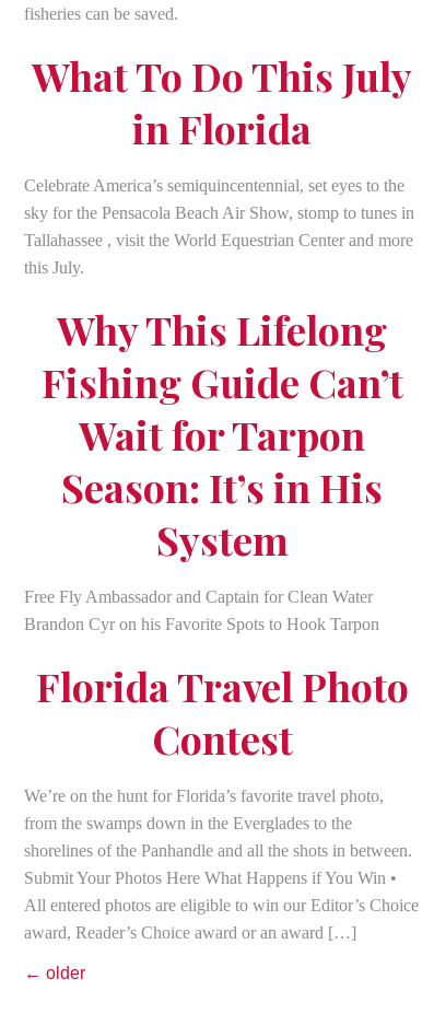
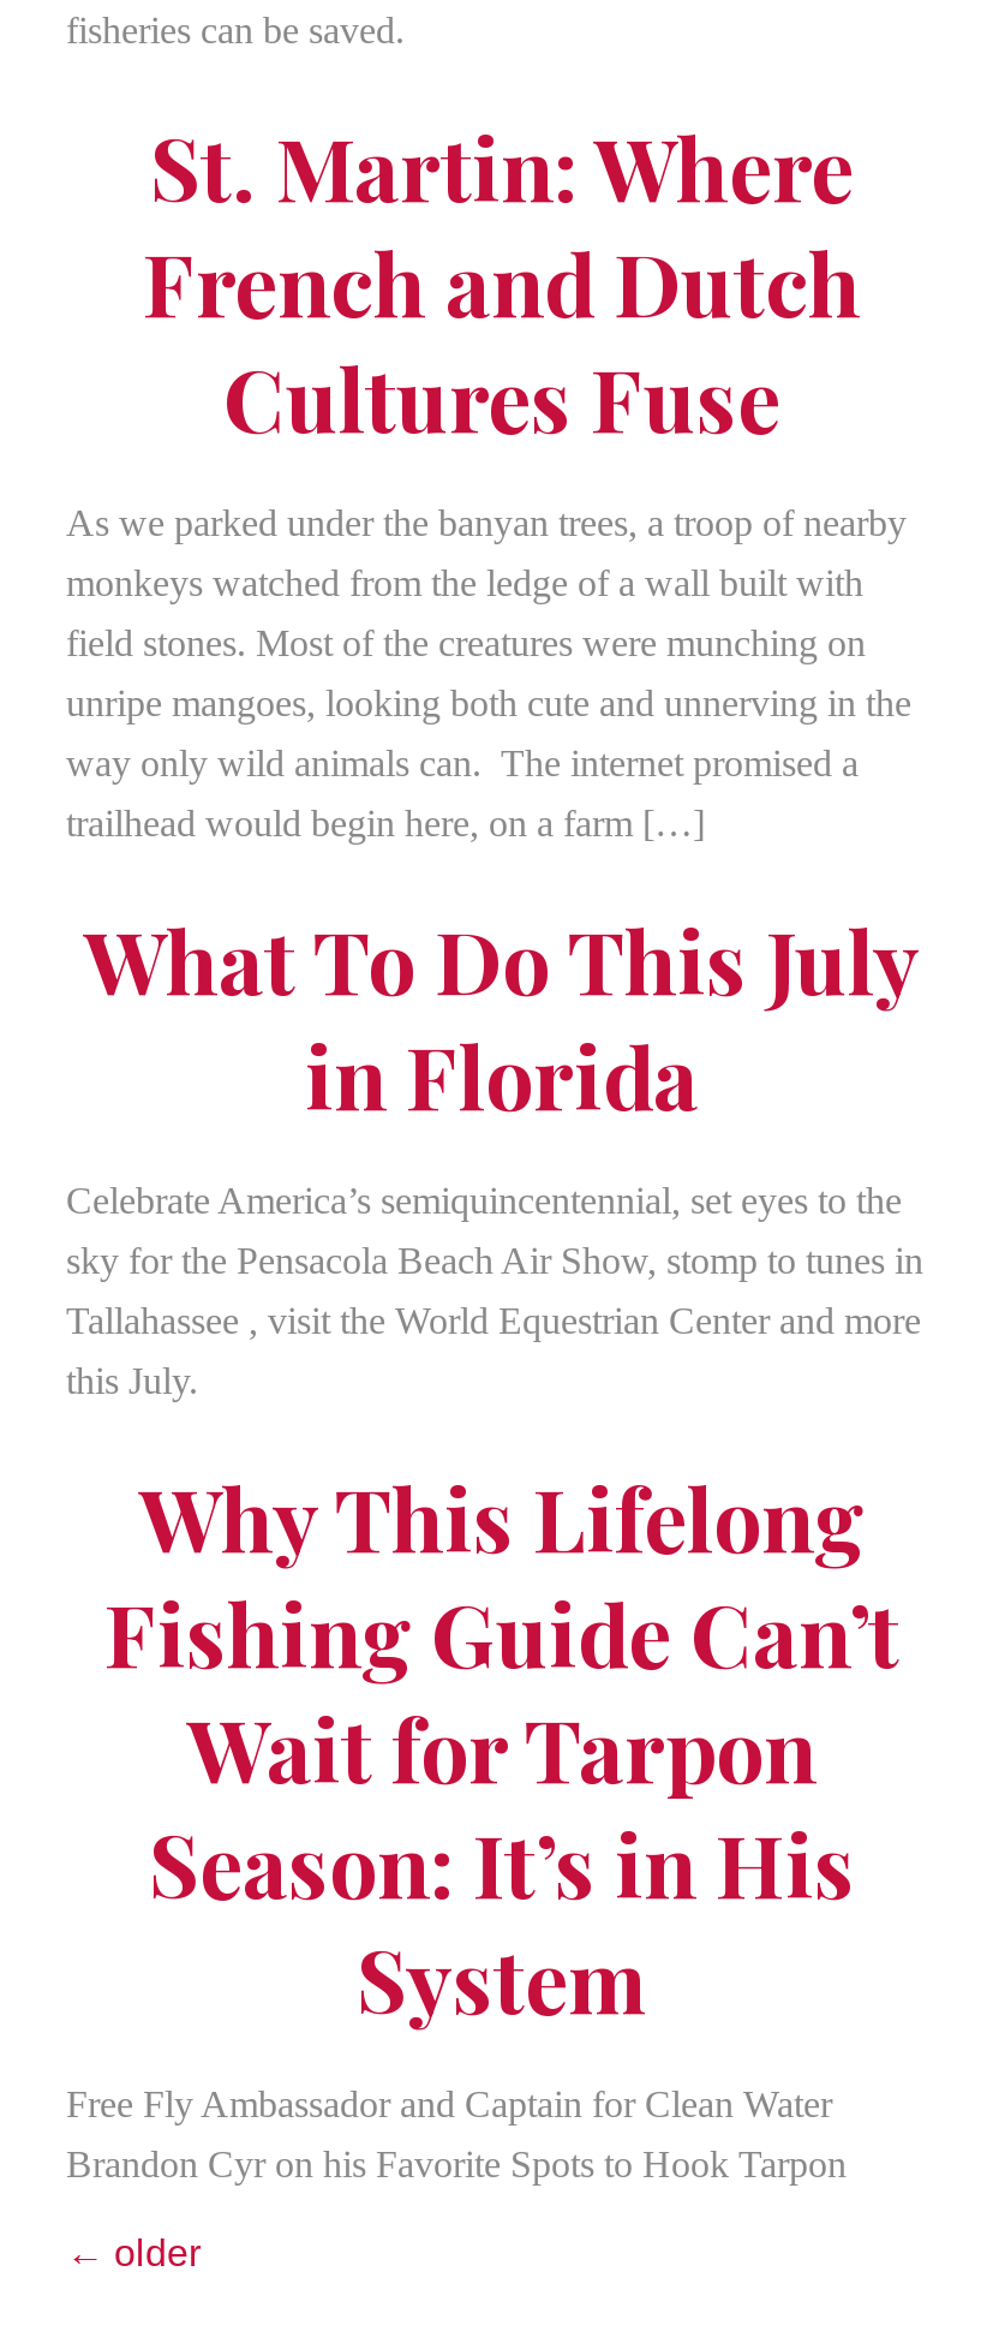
none -> [66,108,911,843] St. Martin: Where | French and Dutch | Cultures Fuse | As we parked under the banyan trees, a troop of nearby | monkeys watched from the ledge of a wall built with | field stones. Most of the creatures were munching on | unripe mangoes, looking both cute and unnerving in the | way only wild animals can. The internet promised a | trailhead would begin here, on a farm […]
moved [24,49,414,633] -> [66,901,923,2184]: What To Do This July | in Florida | Celebrate America’s semiquincentennial, set eyes to the | ... | Free Fly Ambassador and Captain for Clean Water | Brandon Cyr on his Favorite Spots to Hook Tarpon
[24,659,418,942] Florida Travel Photo | Contest | We’re on the hunt for Florida’s favorite travel photo, | from the swamps down in the Everglades to the | shorelines of the Panhandle and all the shots in between. | Submit Your Photos Here What Happens if You Win • | All entered photos are eligible to win our Editor’s Choice | award, Reader’s Choice award or an award […] -> none

